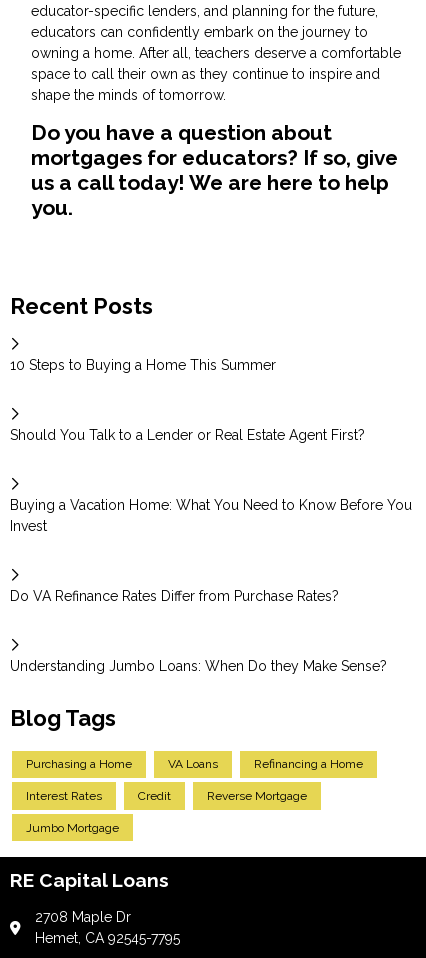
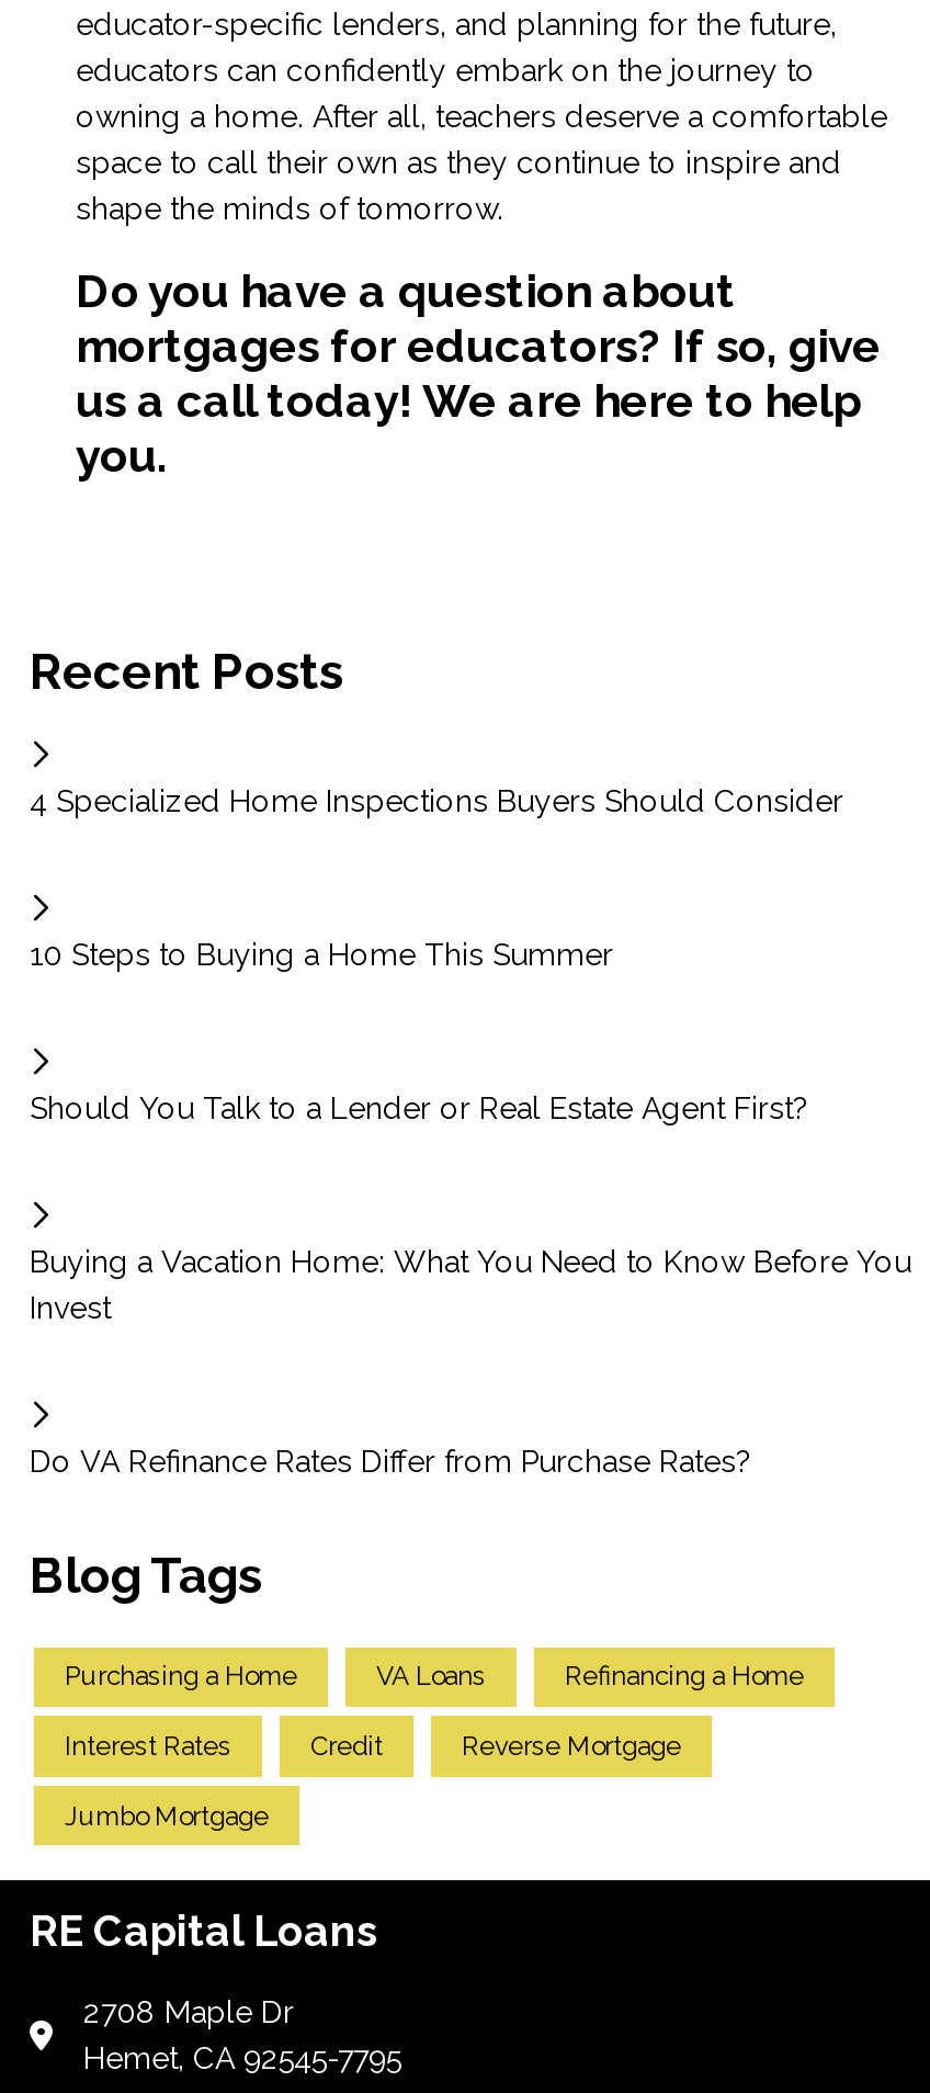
none -> [30,783,843,818] 4 Specialized Home Inspections Buyers Should Consider
moved [10,357,412,604] -> [30,937,911,1478]: 10 Steps to Buying a Home This Summer | Should You Talk to a Lender or Real Estate Agent First? | Buying a Vacation Home: What You Need to Know Before You | Invest | Do VA Refinance Rates Differ from Purchase Rates?
[10,658,387,674] Understanding Jumbo Loans: When Do they Make Sense? -> none

